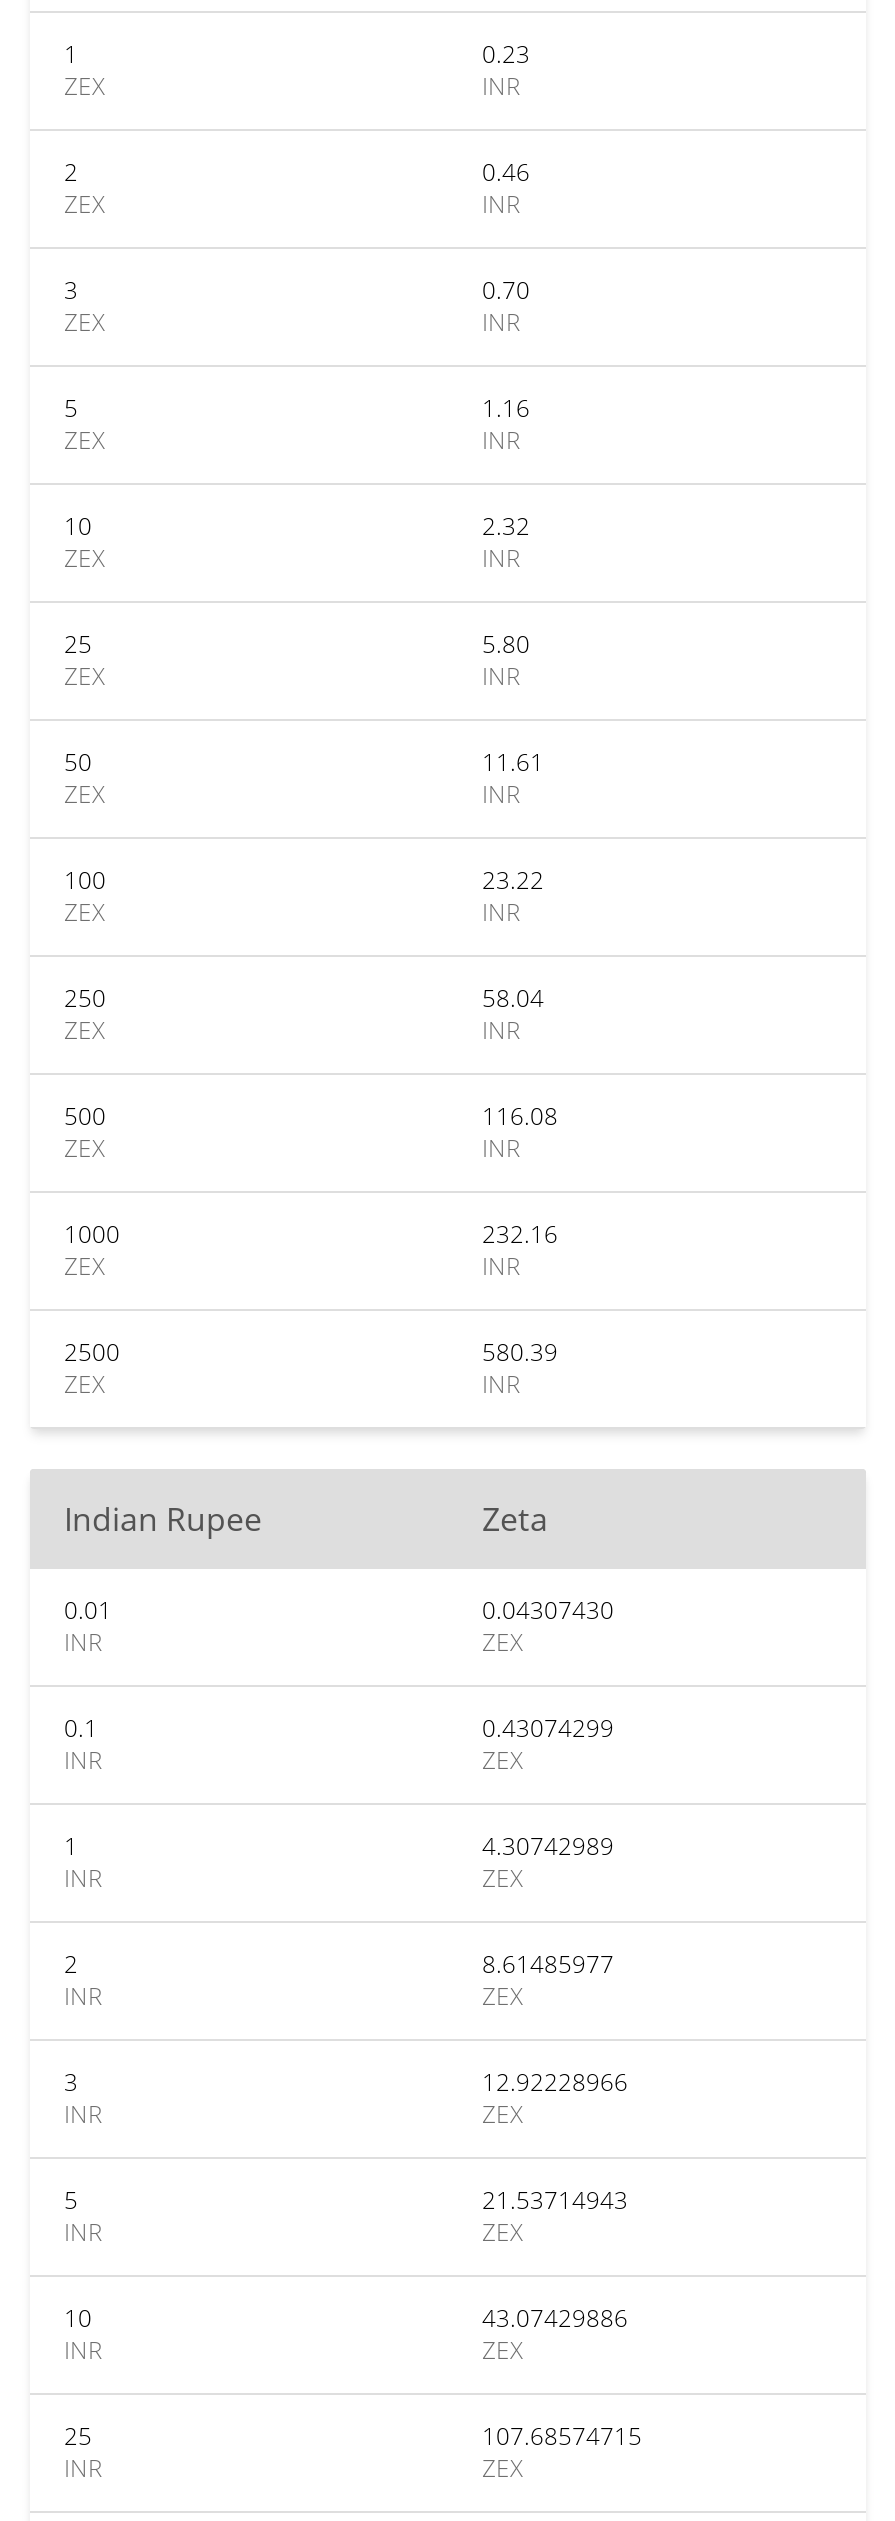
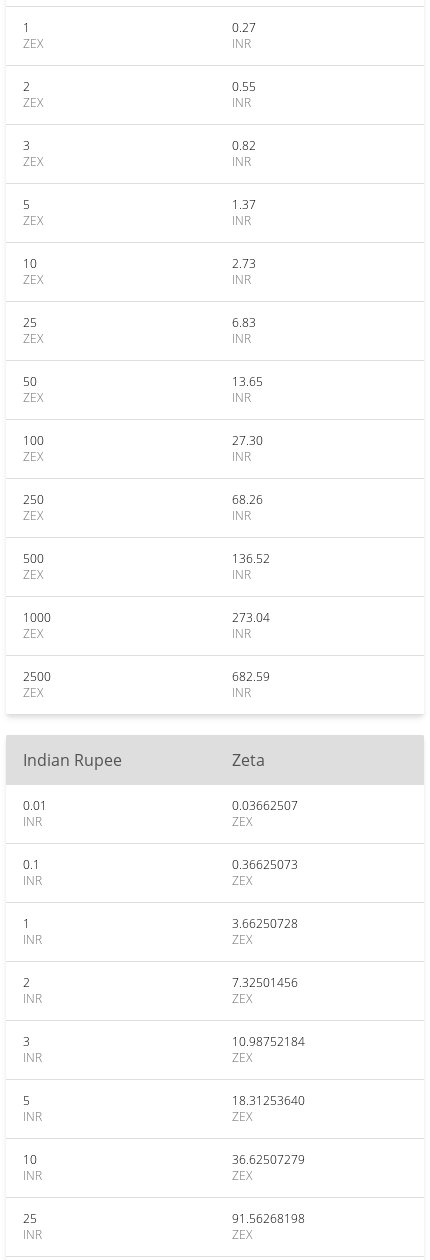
[482,37,530,71] 0.23 -> [232,19,256,36] 0.27
[482,155,530,189] 0.46 -> [232,78,256,95] 0.55
[482,273,530,307] 0.70 -> [232,137,256,154] 0.82
[482,391,530,425] 1.16 -> [232,196,256,213] 1.37
[482,509,530,543] 2.32 -> [232,255,256,272] 2.73
[482,627,530,661] 5.80 -> [232,314,256,331] 6.83
[482,745,544,779] 11.61 -> [232,373,263,390] 13.65
[482,863,544,897] 23.22 -> [232,432,263,449] 27.30
[482,981,544,1015] 58.04 -> [232,491,263,508] 68.26
[482,1099,558,1133] 116.08 -> [232,550,270,567] 136.52
[482,1217,558,1251] 232.16 -> [232,609,270,626] 273.04
[482,1335,558,1369] 580.39 -> [232,668,270,685] 682.59
[482,1593,614,1627] 0.04307430 -> [232,797,298,814] 0.03662507
[482,1711,614,1745] 0.43074299 -> [232,856,298,873] 0.36625073
[482,1829,614,1863] 4.30742989 -> [232,915,298,932] 3.66250728
[482,1947,614,1981] 8.61485977 -> [232,974,298,991] 7.32501456
[482,2065,628,2099] 12.92228966 -> [232,1033,305,1050] 10.98752184
[482,2183,628,2217] 21.53714943 -> [232,1092,305,1109] 18.31253640
[482,2301,628,2335] 43.07429886 -> [232,1151,305,1168] 36.62507279
[482,2419,642,2453] 107.68574715 -> [232,1210,305,1227] 91.56268198

